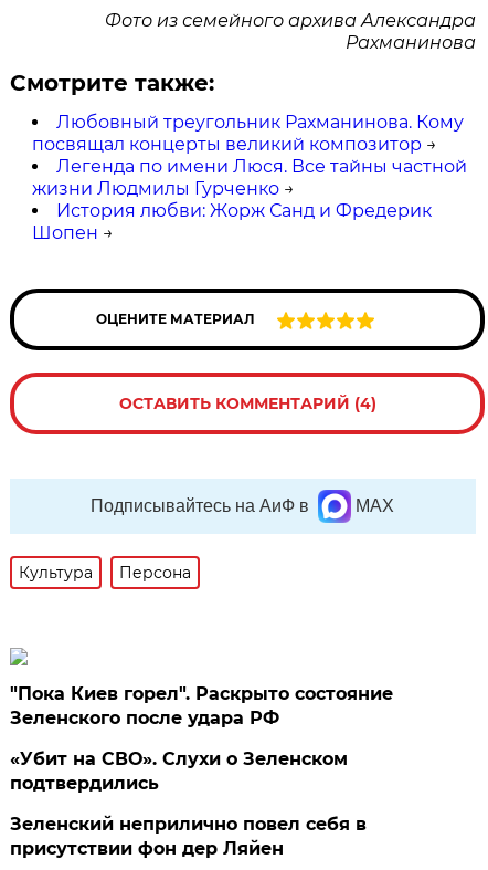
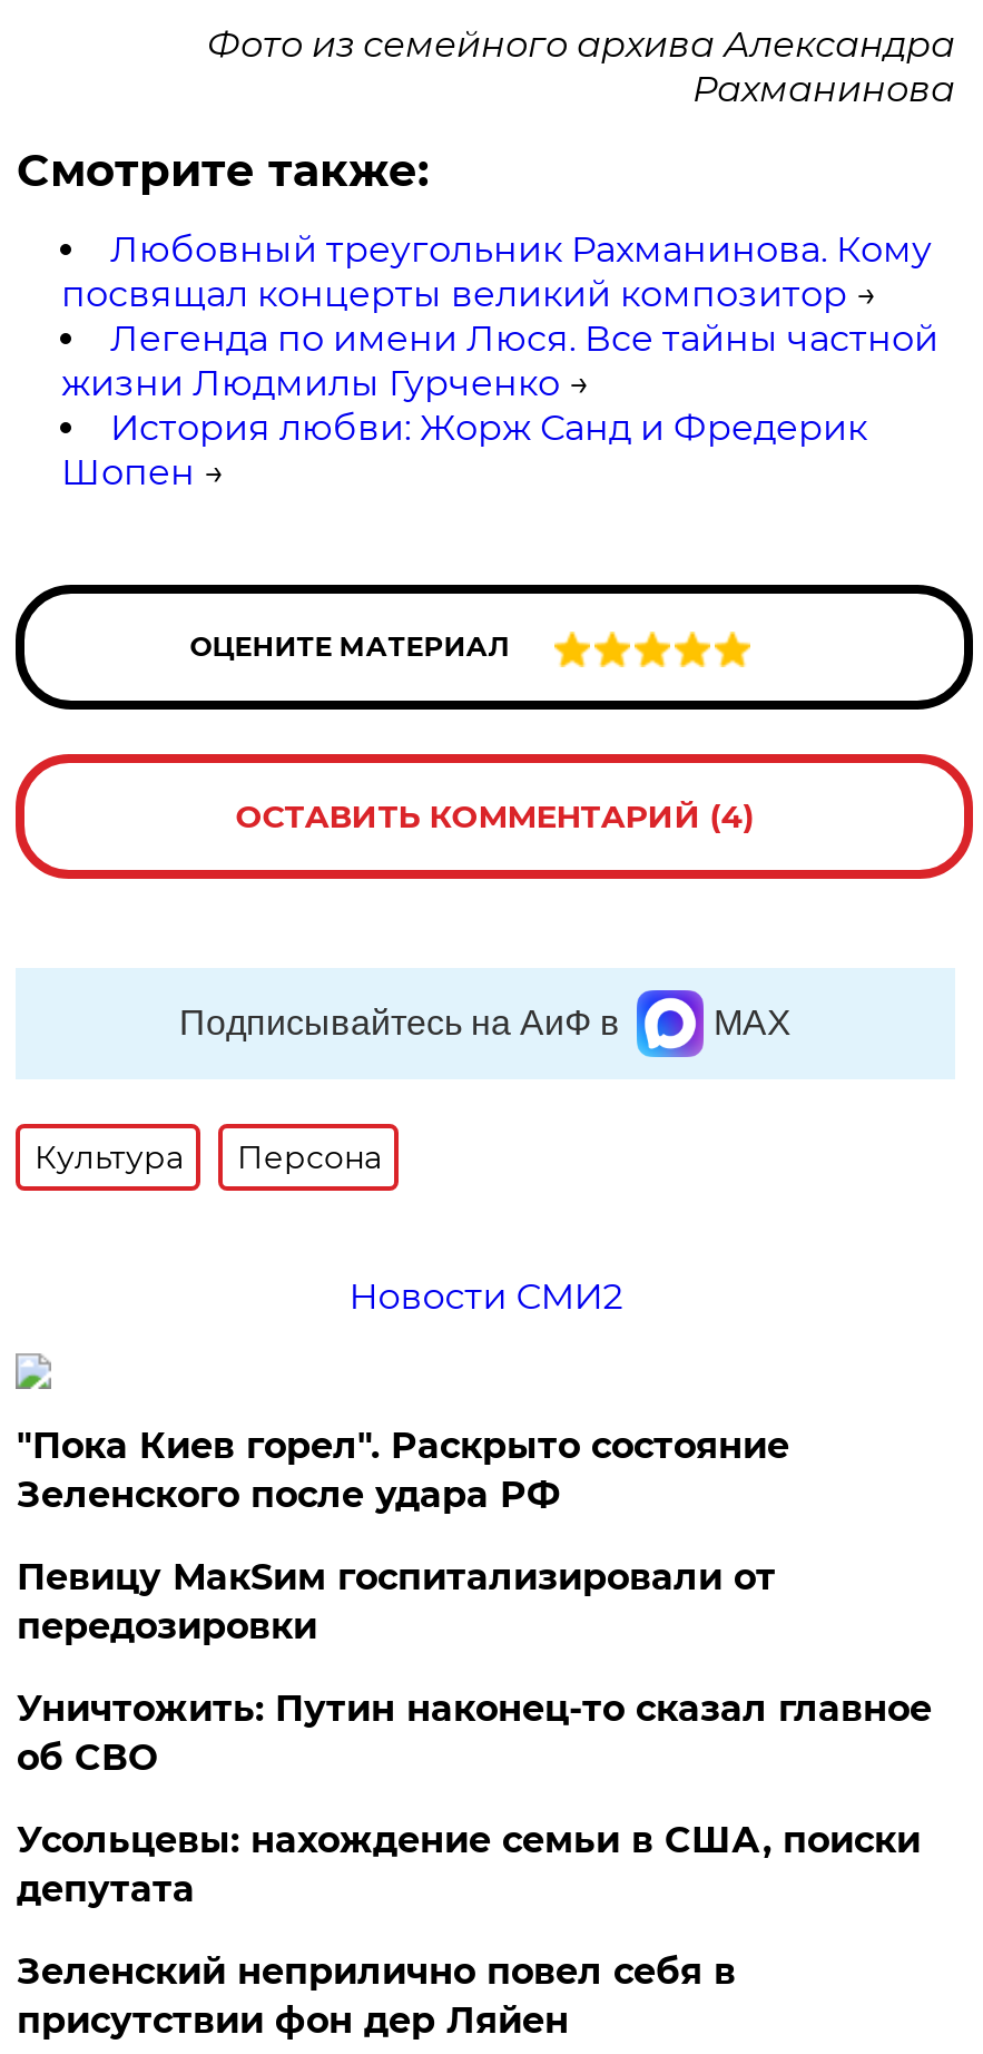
none -> [349,1275,623,1317] Новости СМИ2
[10,748,348,794] «Убит на СВО». Слухи о Зеленском | подтвердились -> [16,1556,932,1910] Певицу МакSим госпитализировали от | передозировки | Уничтожить: Путин наконец-то сказал главное | об СВО | Усольцевы: нахождение семьи в США, поиски | депутата

